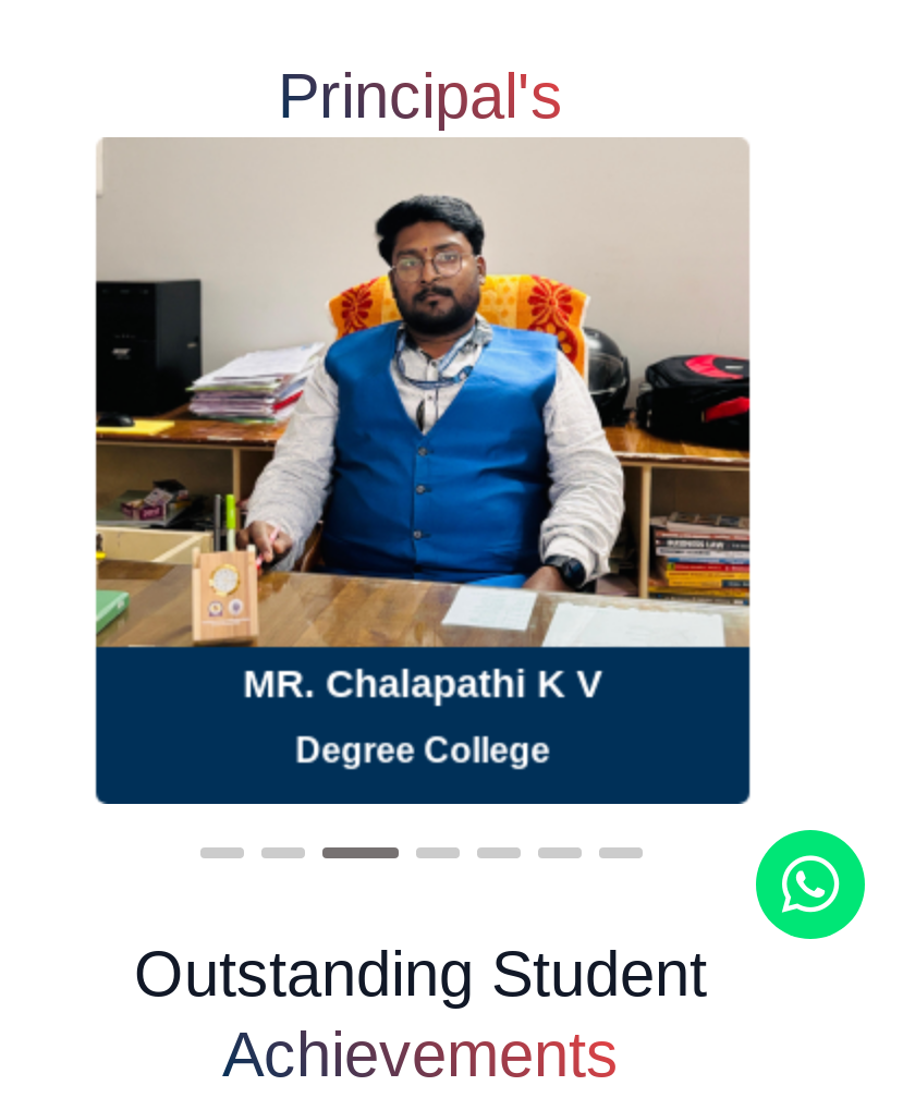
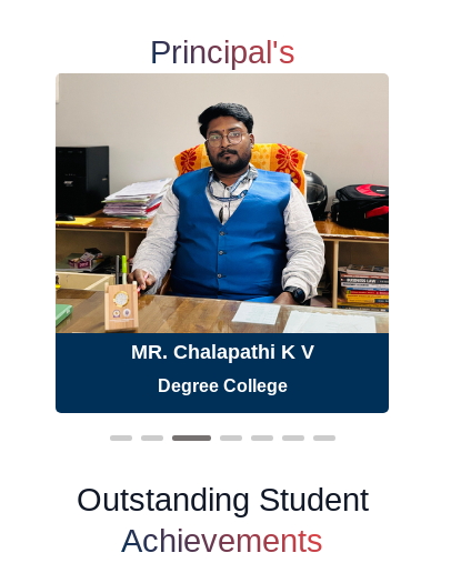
[754,828,867,941] [image] -> none

